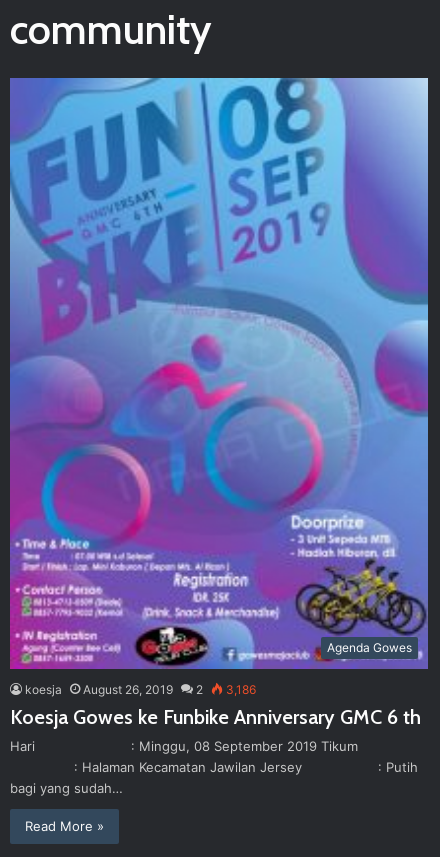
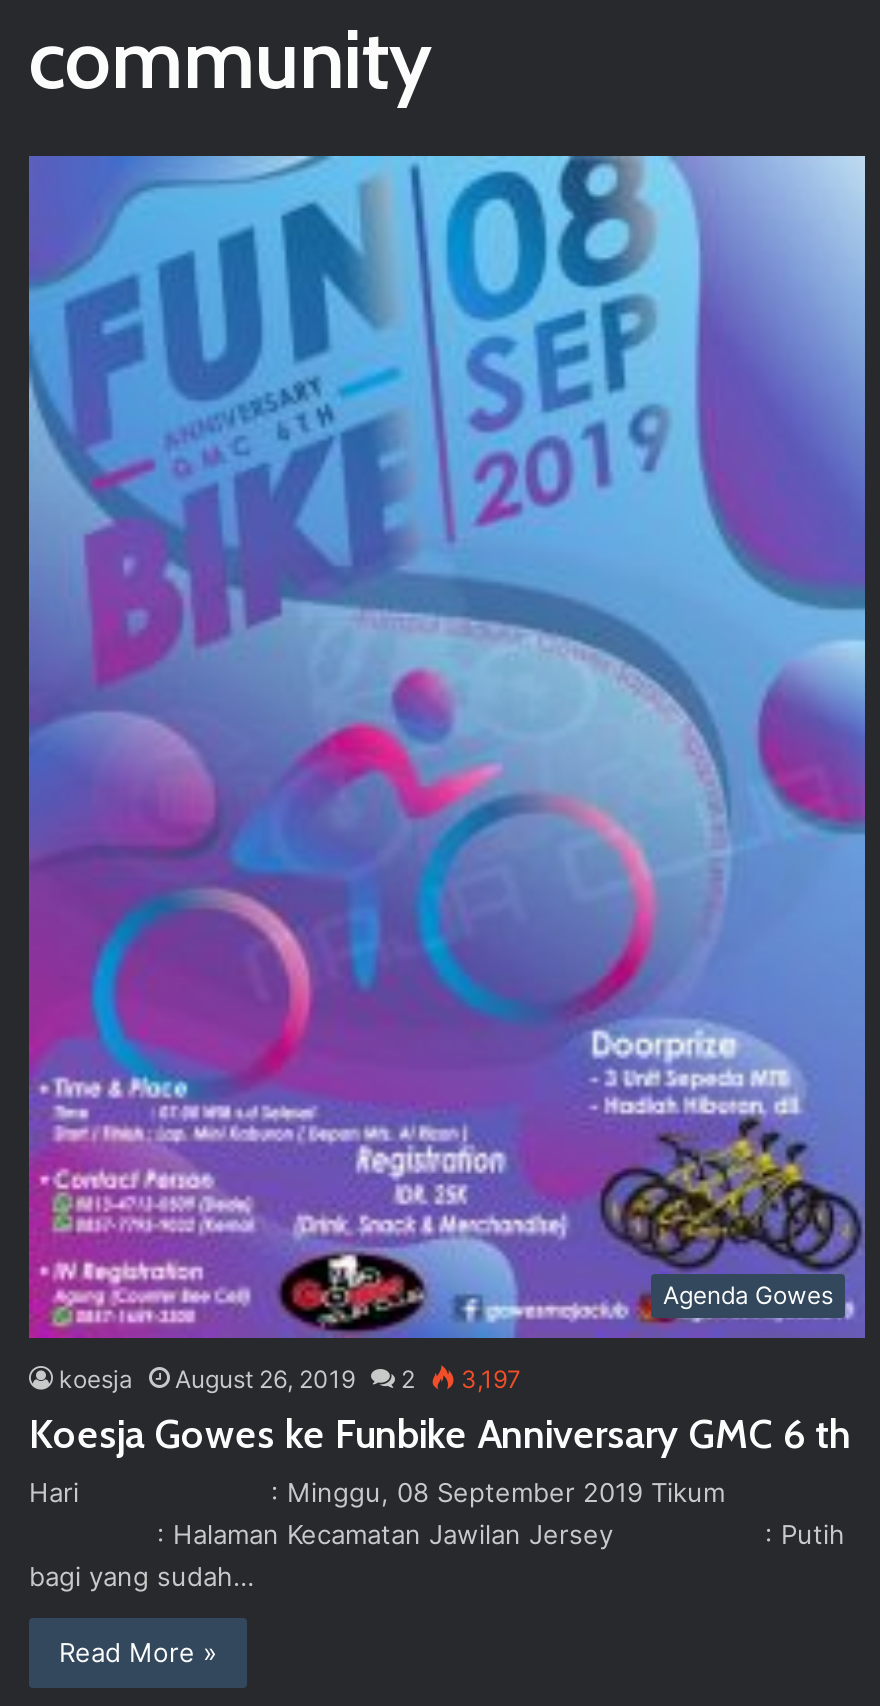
[25,682,256,697] koesja August 26, 2019 2 3,186 -> [59,1365,521,1395] koesja August 26, 2019 2 3,197

